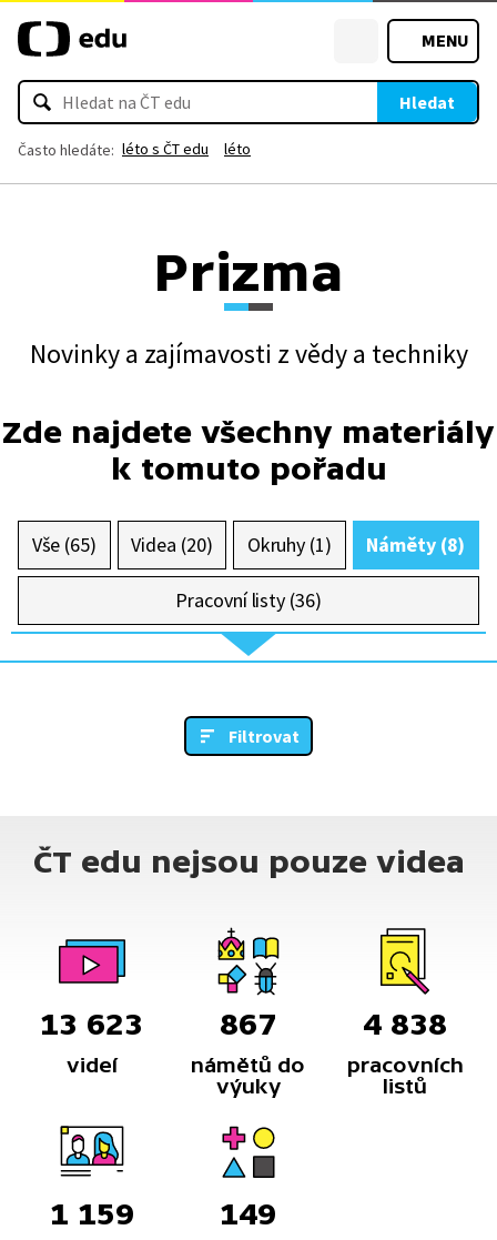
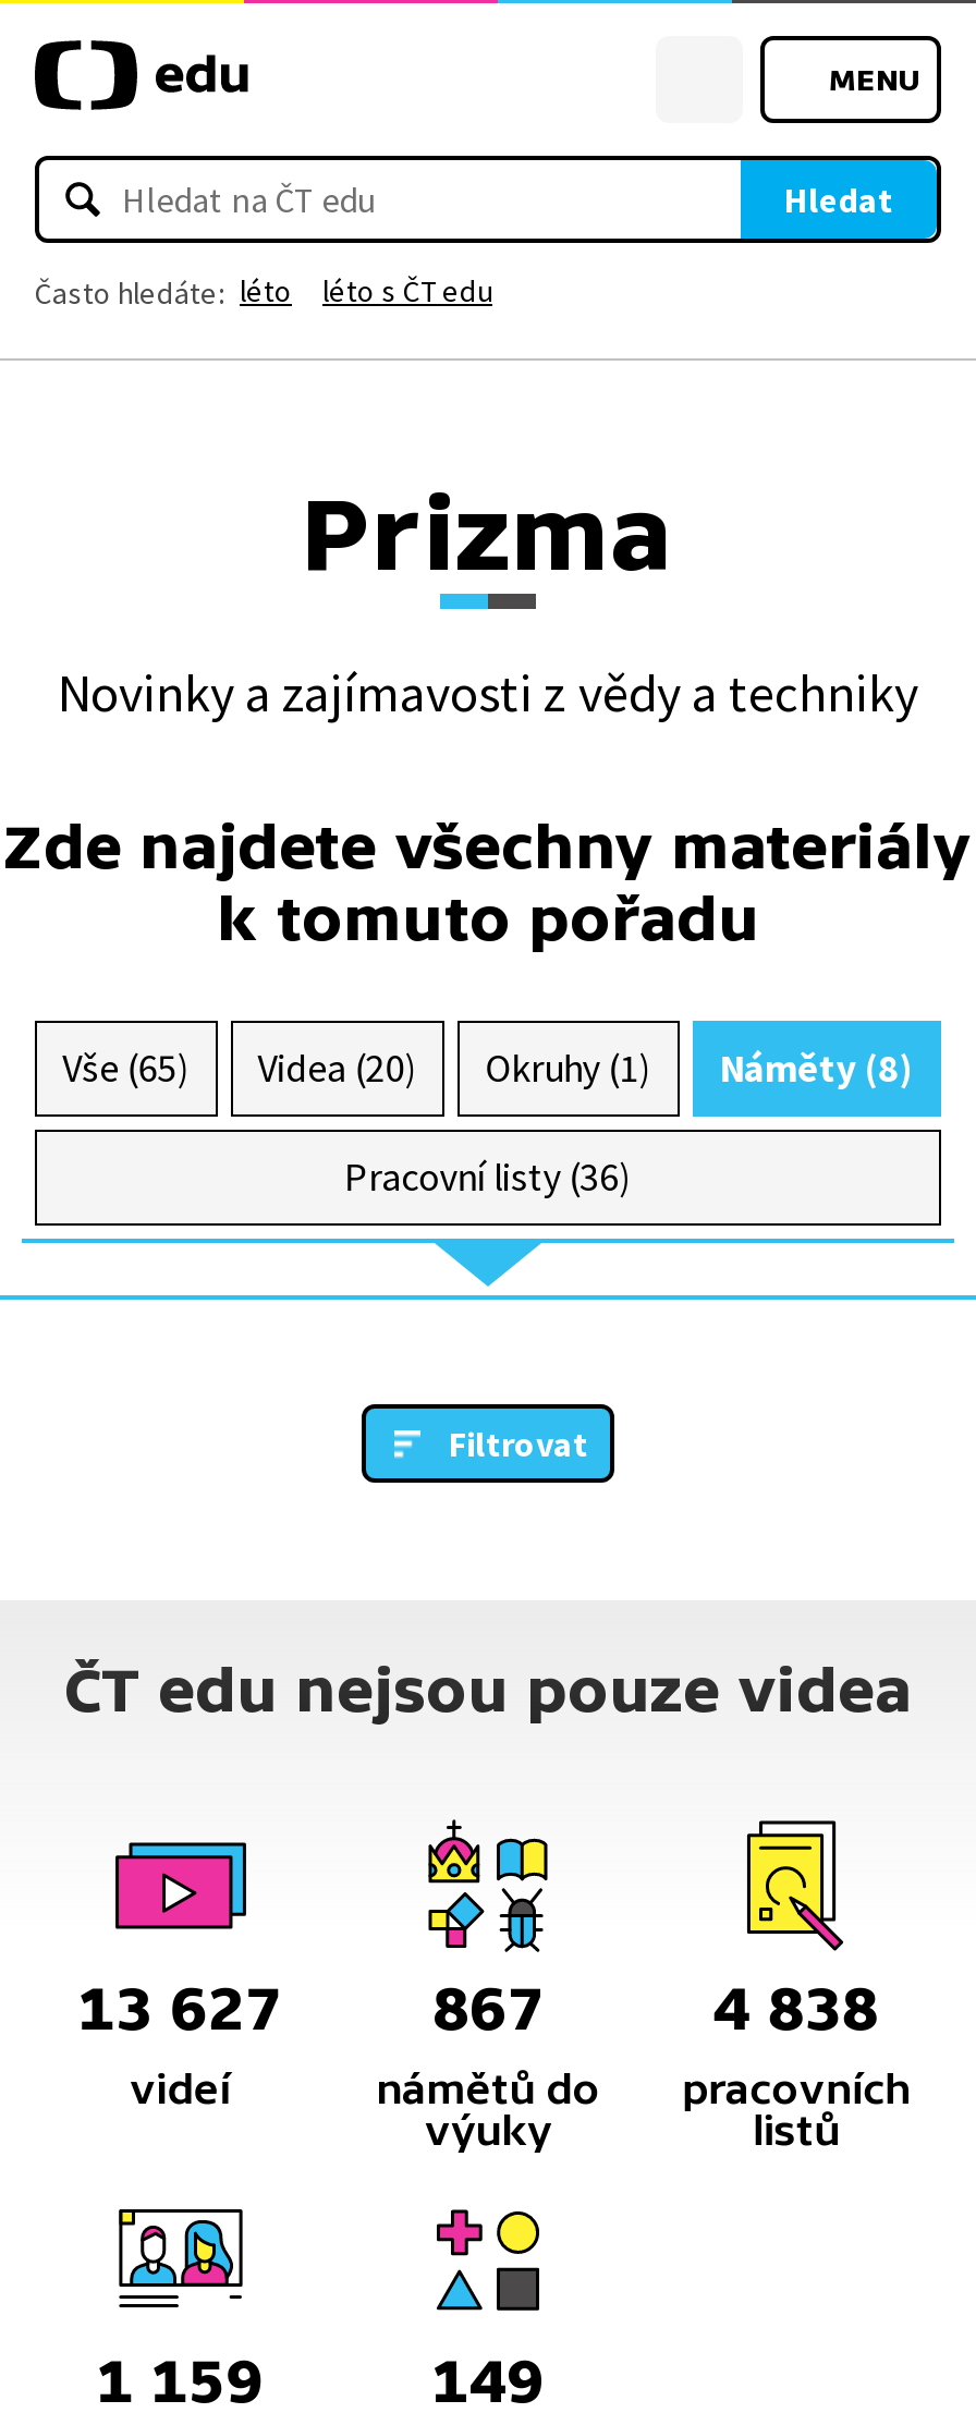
[18,139,251,160] Často hledáte: léto s ČT edu | léto -> [35,271,492,313] Často hledáte: léto | léto s ČT edu
[40,1006,143,1041] 13 623 -> [79,1973,281,2043] 13 627

